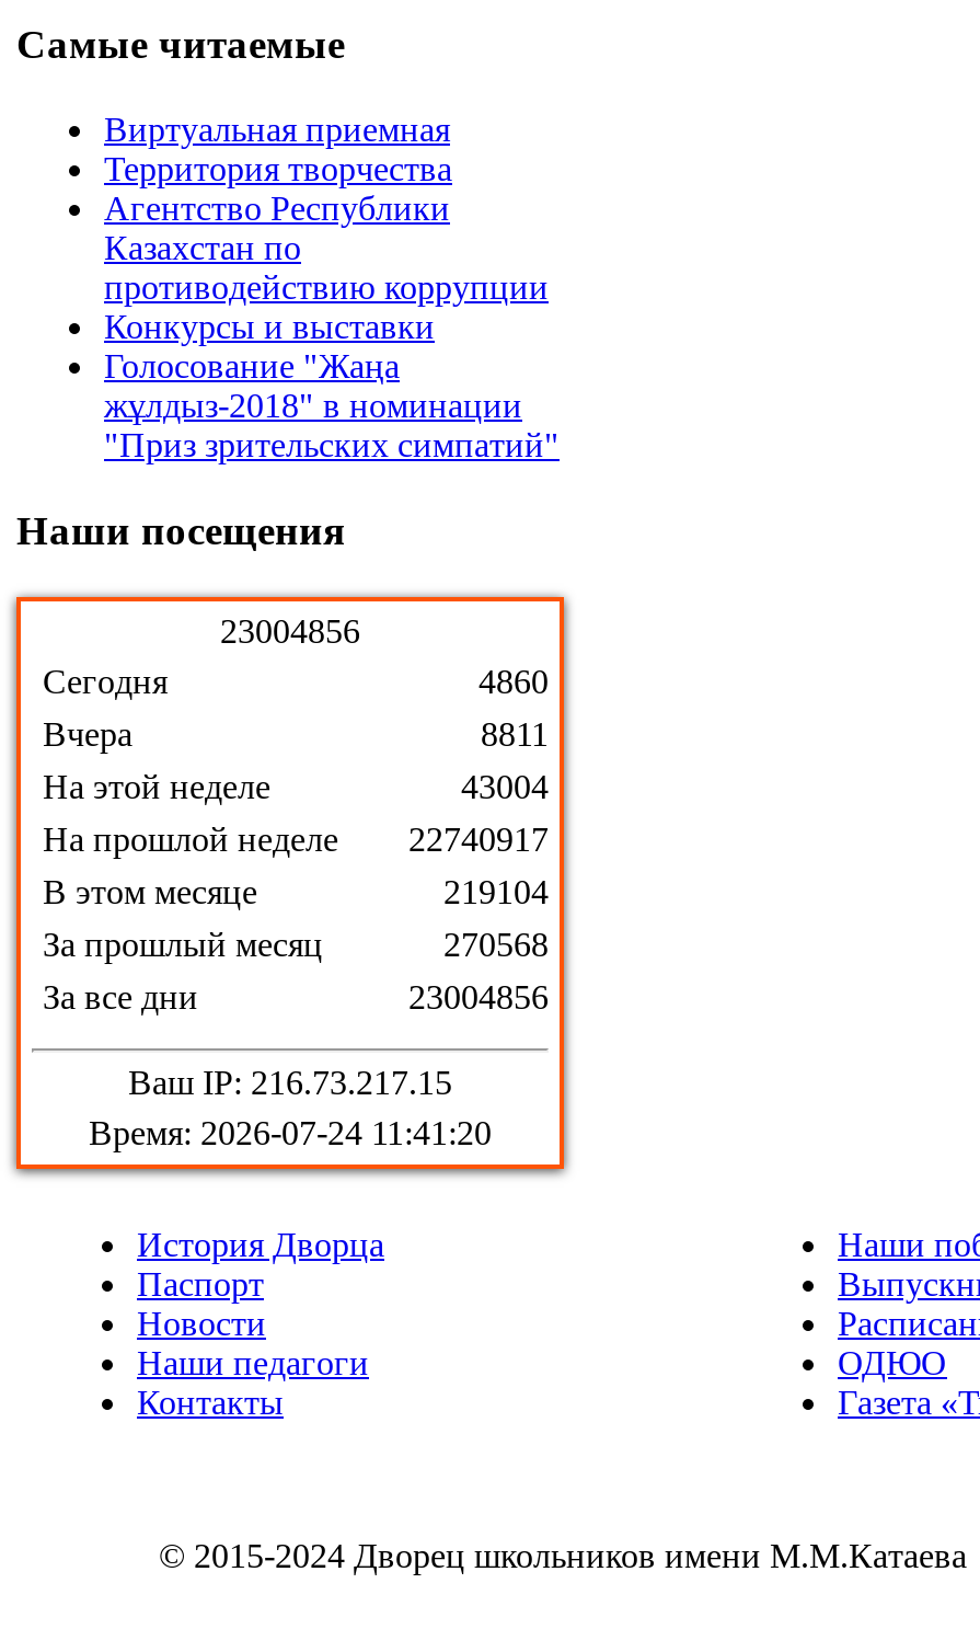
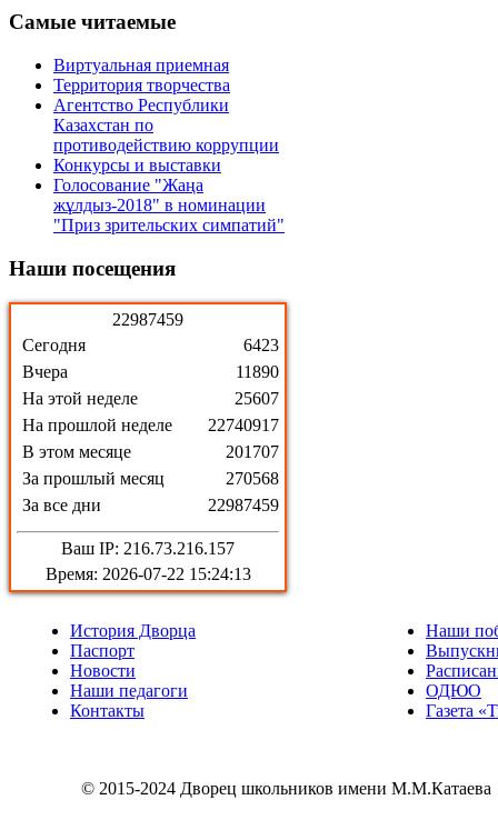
[220,612,360,649] 23004856 -> [112,310,183,328] 22987459
[479,662,549,699] 4860 -> [243,335,279,354] 6423
[481,714,549,752] 8811 -> [236,362,279,381] 11890
[461,767,549,804] 43004 -> [235,388,279,407] 25607
[443,872,549,909] 219104 -> [226,442,279,461] 201707
[408,977,549,1015] 23004856 -> [208,495,279,514] 22987459
[128,1063,452,1100] Ваш IP: 216.73.217.15 -> [61,538,235,557] Ваш IP: 216.73.216.157
[89,1113,492,1150] Время: 2026-07-24 11:41:20 -> [45,564,251,583] Время: 2026-07-22 15:24:13

